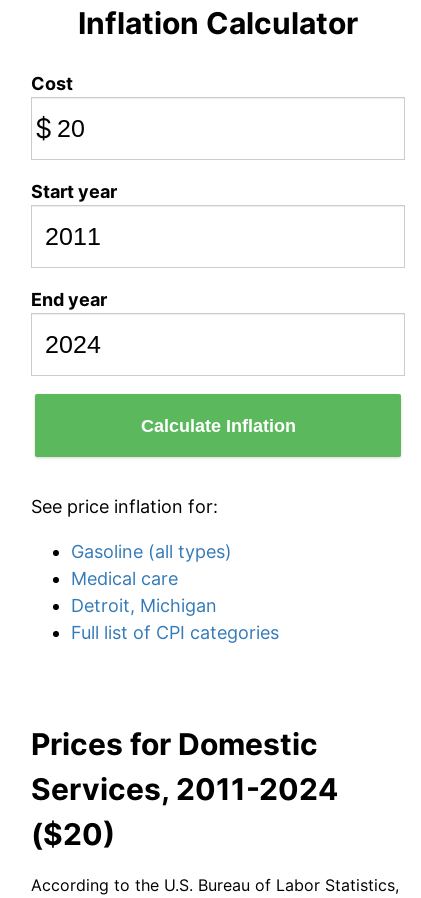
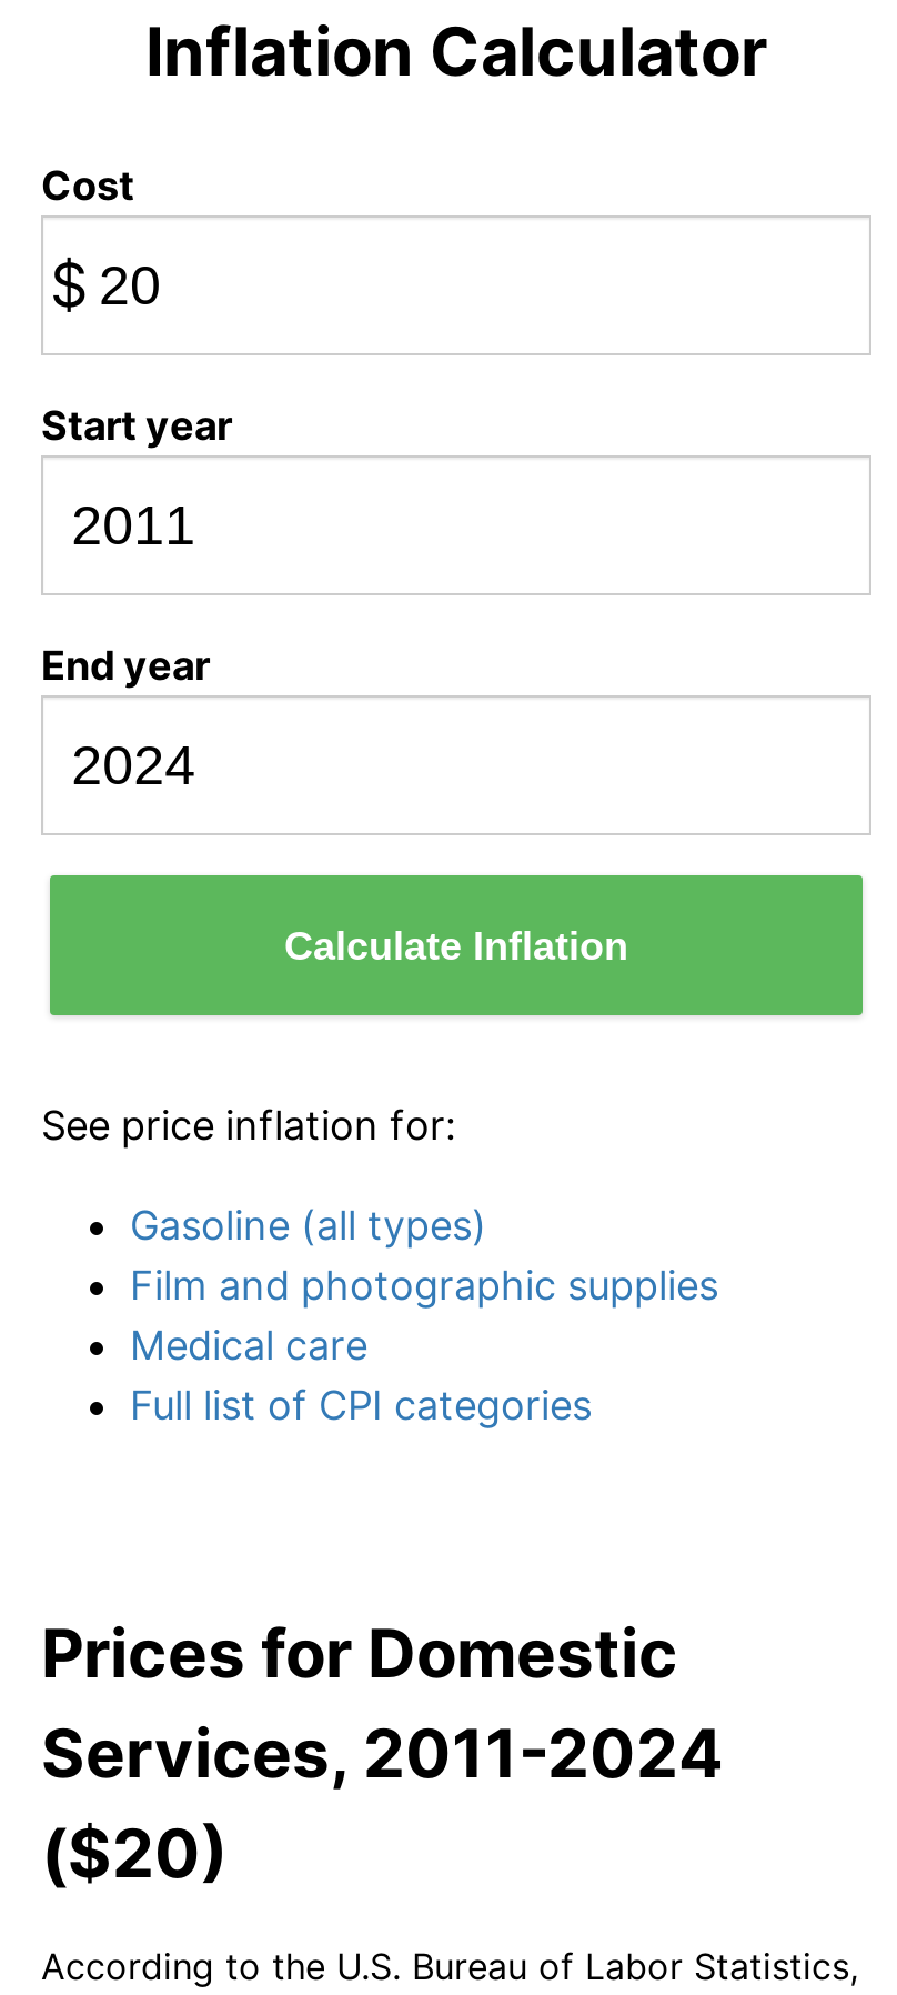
none -> [130,1262,718,1309] Film and photographic supplies
moved [71,568,178,589] -> [130,1322,367,1369]: Medical care
[71,595,217,616] Detroit, Michigan -> none

